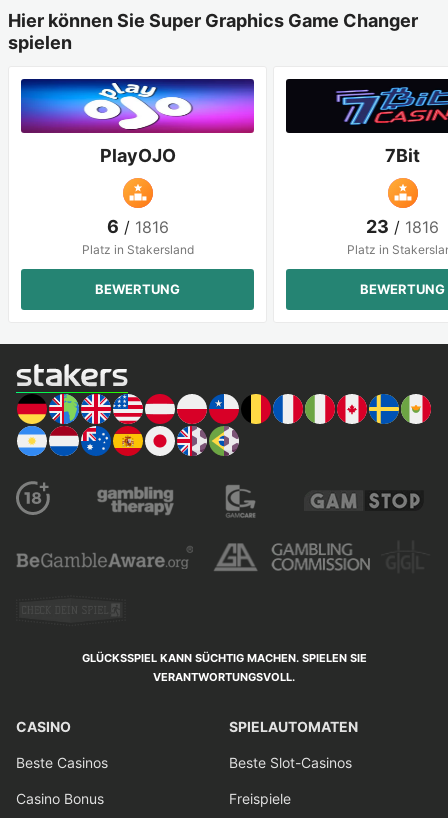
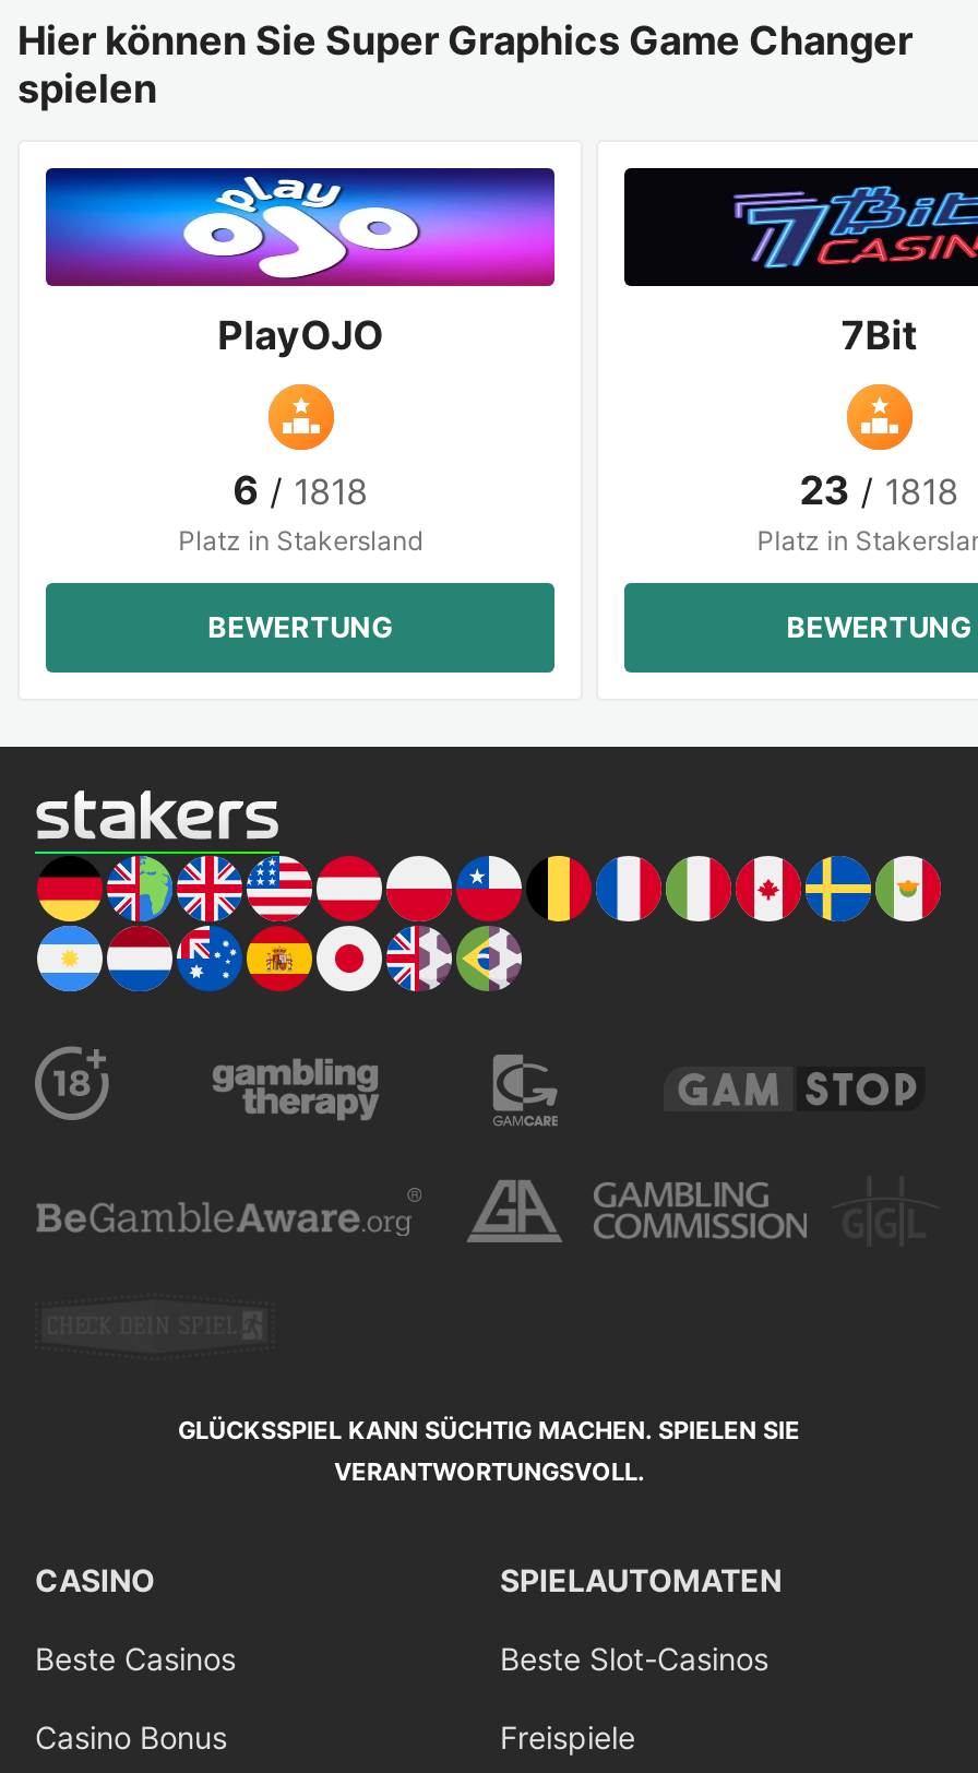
[107,216,169,237] 6 / 1816 -> [233,467,368,513] 6 / 1818
[366,216,439,237] 23 / 1816 -> [800,467,959,513] 23 / 1818

